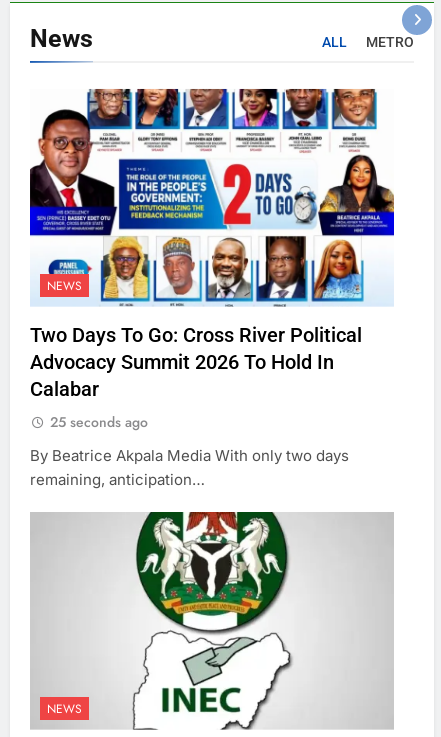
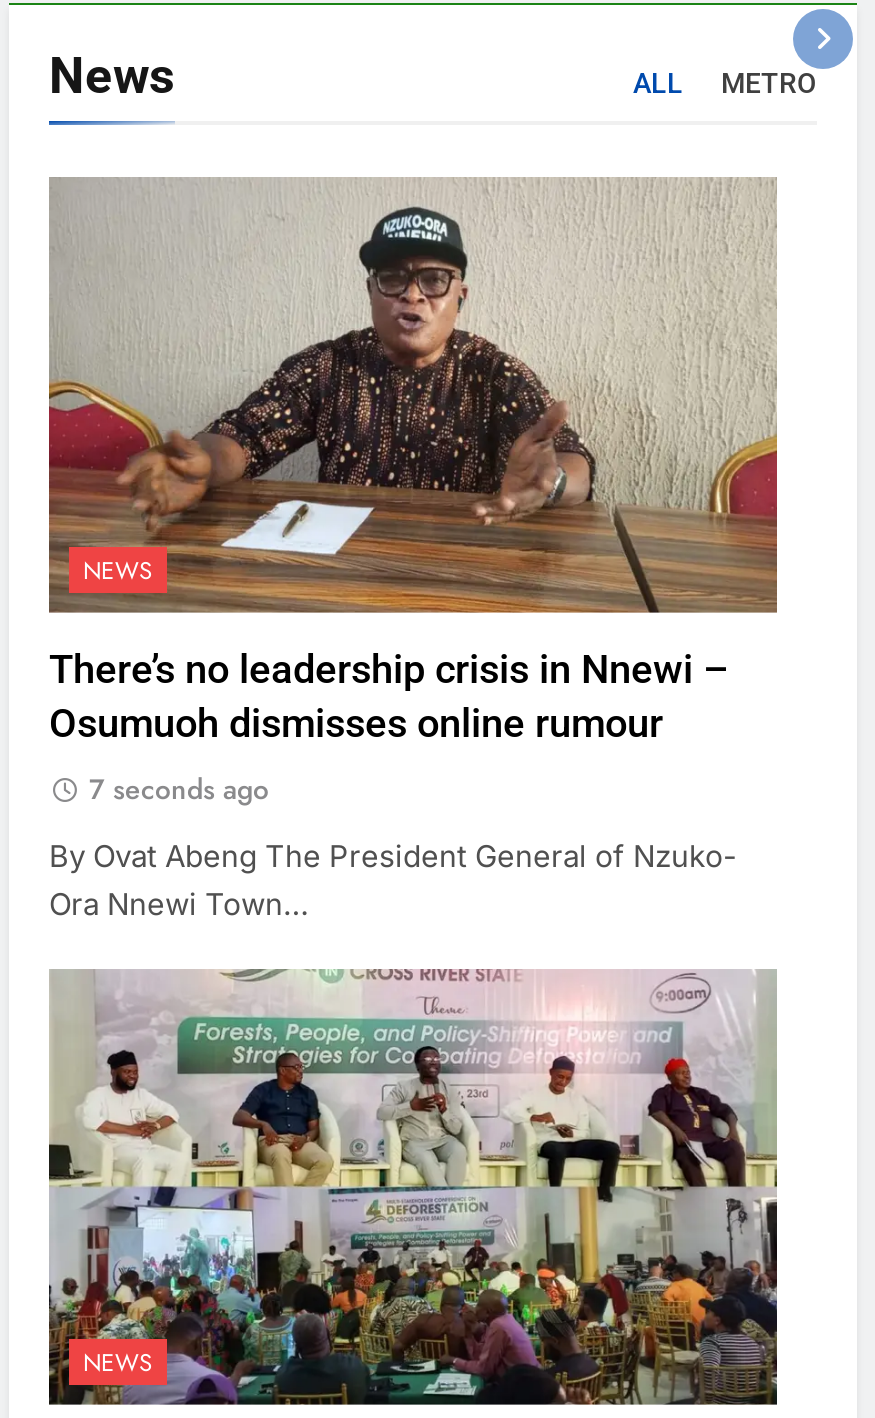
[29,88,395,401] [image] | Two Days To Go: Cross River Political | Advocacy Summit 2026 To Hold In | Calabar -> [47,175,779,747] [image] | There’s no leadership crisis in Nnewi – | Osumuoh dismisses online rumour
[50,412,148,432] 25 seconds ago -> [89,769,269,809] 7 seconds ago
[30,446,349,489] By Beatrice Akpala Media With only two days | remaining, anticipation… -> [49,837,737,923] By Ovat Abeng The President General of Nzuko- | Ora Nnewi Town…
[30,511,394,730] [image] -> [47,969,779,1407] [image]

